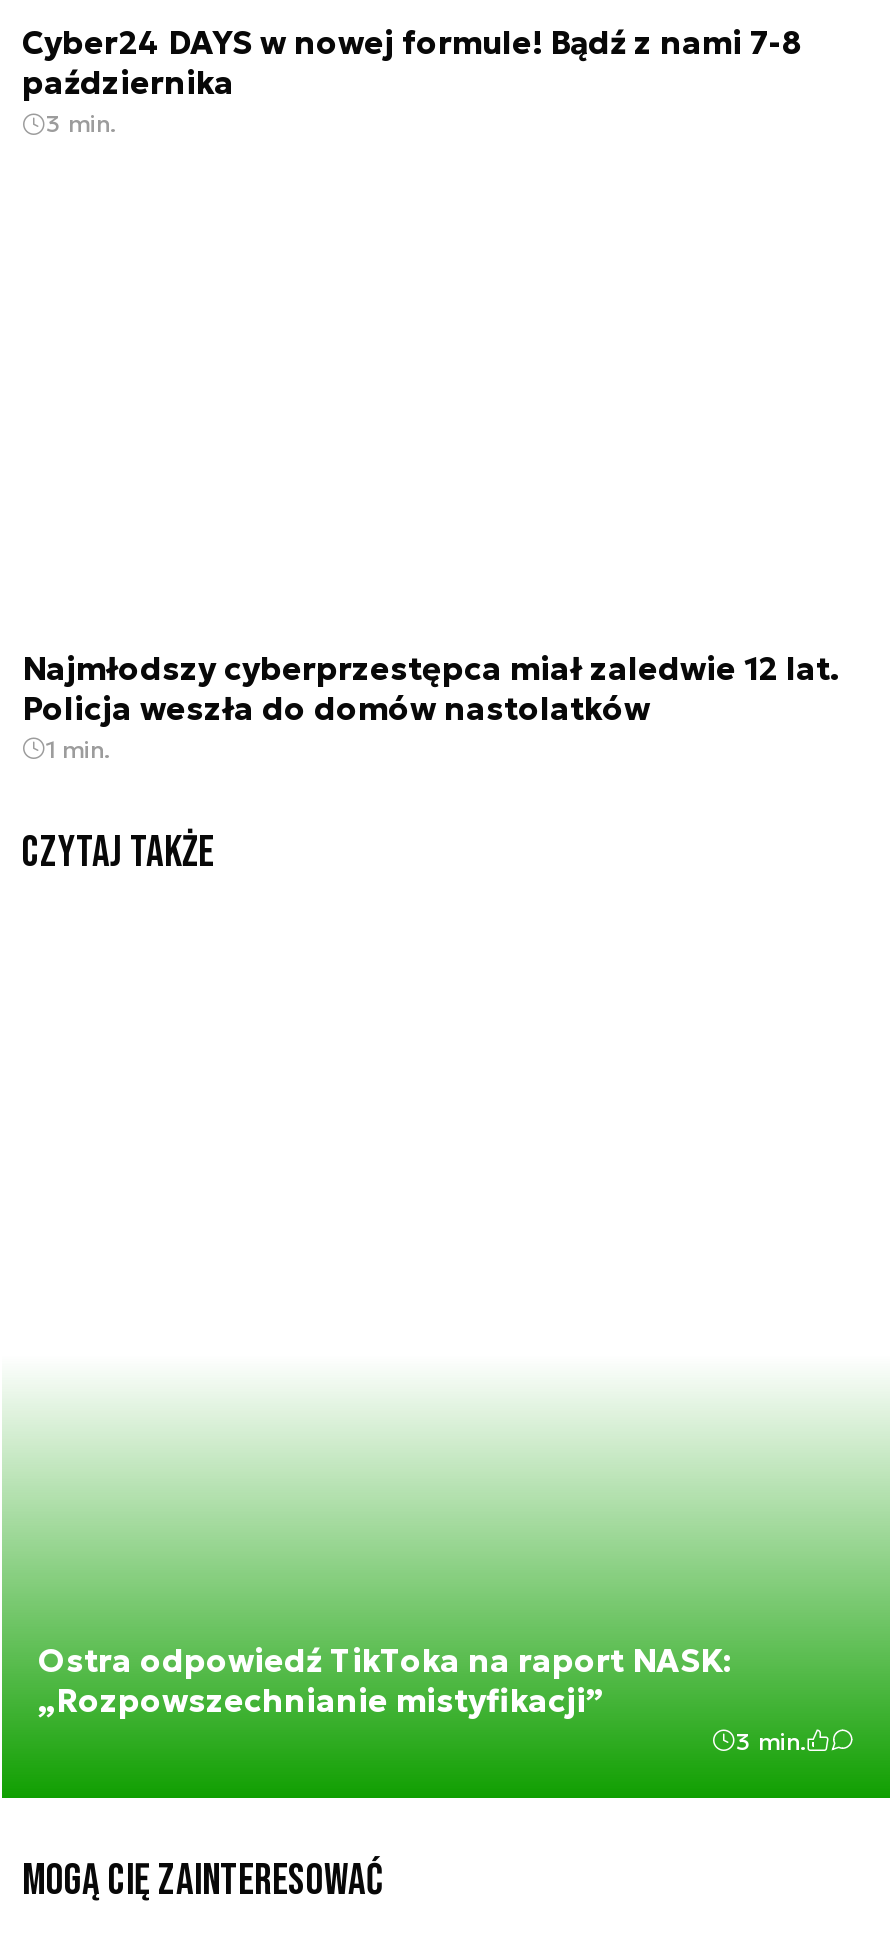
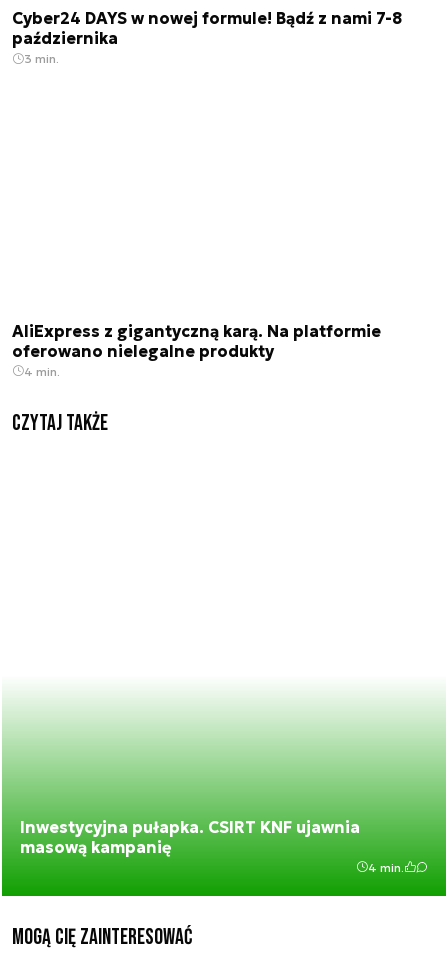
[22,648,840,764] Najmłodszy cyberprzestępca miał zaledwie 12 lat. | Policja weszła do domów nastolatków | 1 min. -> [12,321,381,379] AliExpress z gigantyczną karą. Na platformie | oferowano nielegalne produkty | 4 min.
[38,1640,806,1756] Ostra odpowiedź TikToka na raport NASK: | „Rozpowszechnianie mistyfikacji” | 3 min. -> [20,817,404,875] Inwestycyjna pułapka. CSIRT KNF ujawnia | masową kampanię | 4 min.

